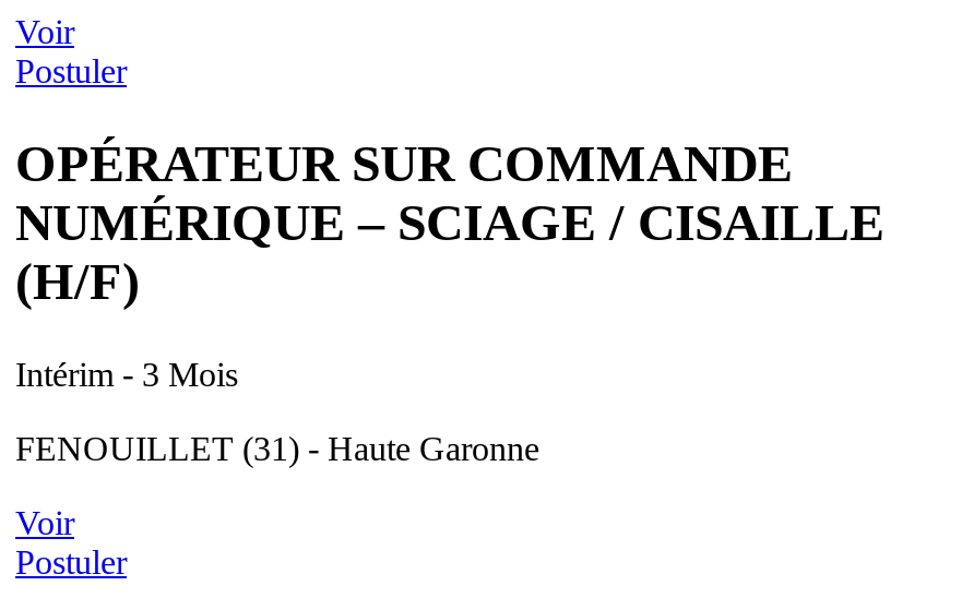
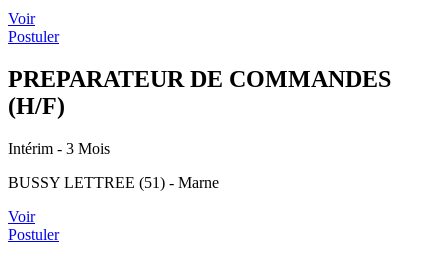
[15,135,884,251] OPÉRATEUR SUR COMMANDE | NUMÉRIQUE – SCIAGE / CISAILLE -> [8,66,391,92] PREPARATEUR DE COMMANDES
[15,429,539,466] FENOUILLET (31) - Haute Garonne -> [8,174,219,191] BUSSY LETTREE (51) - Marne

